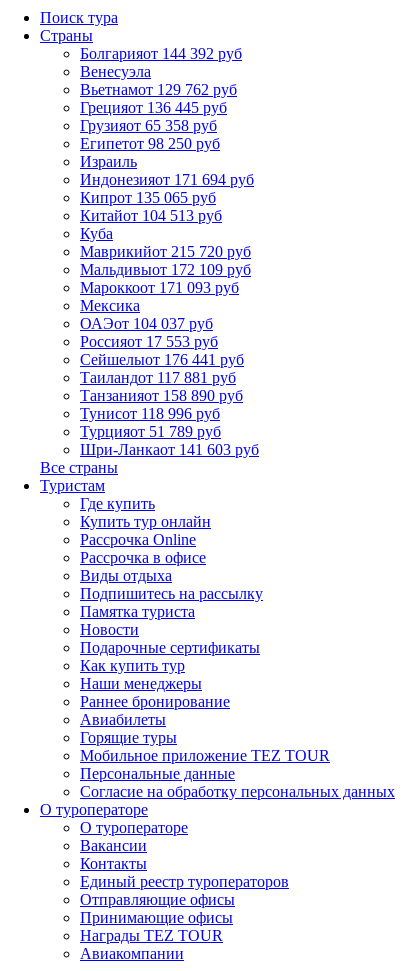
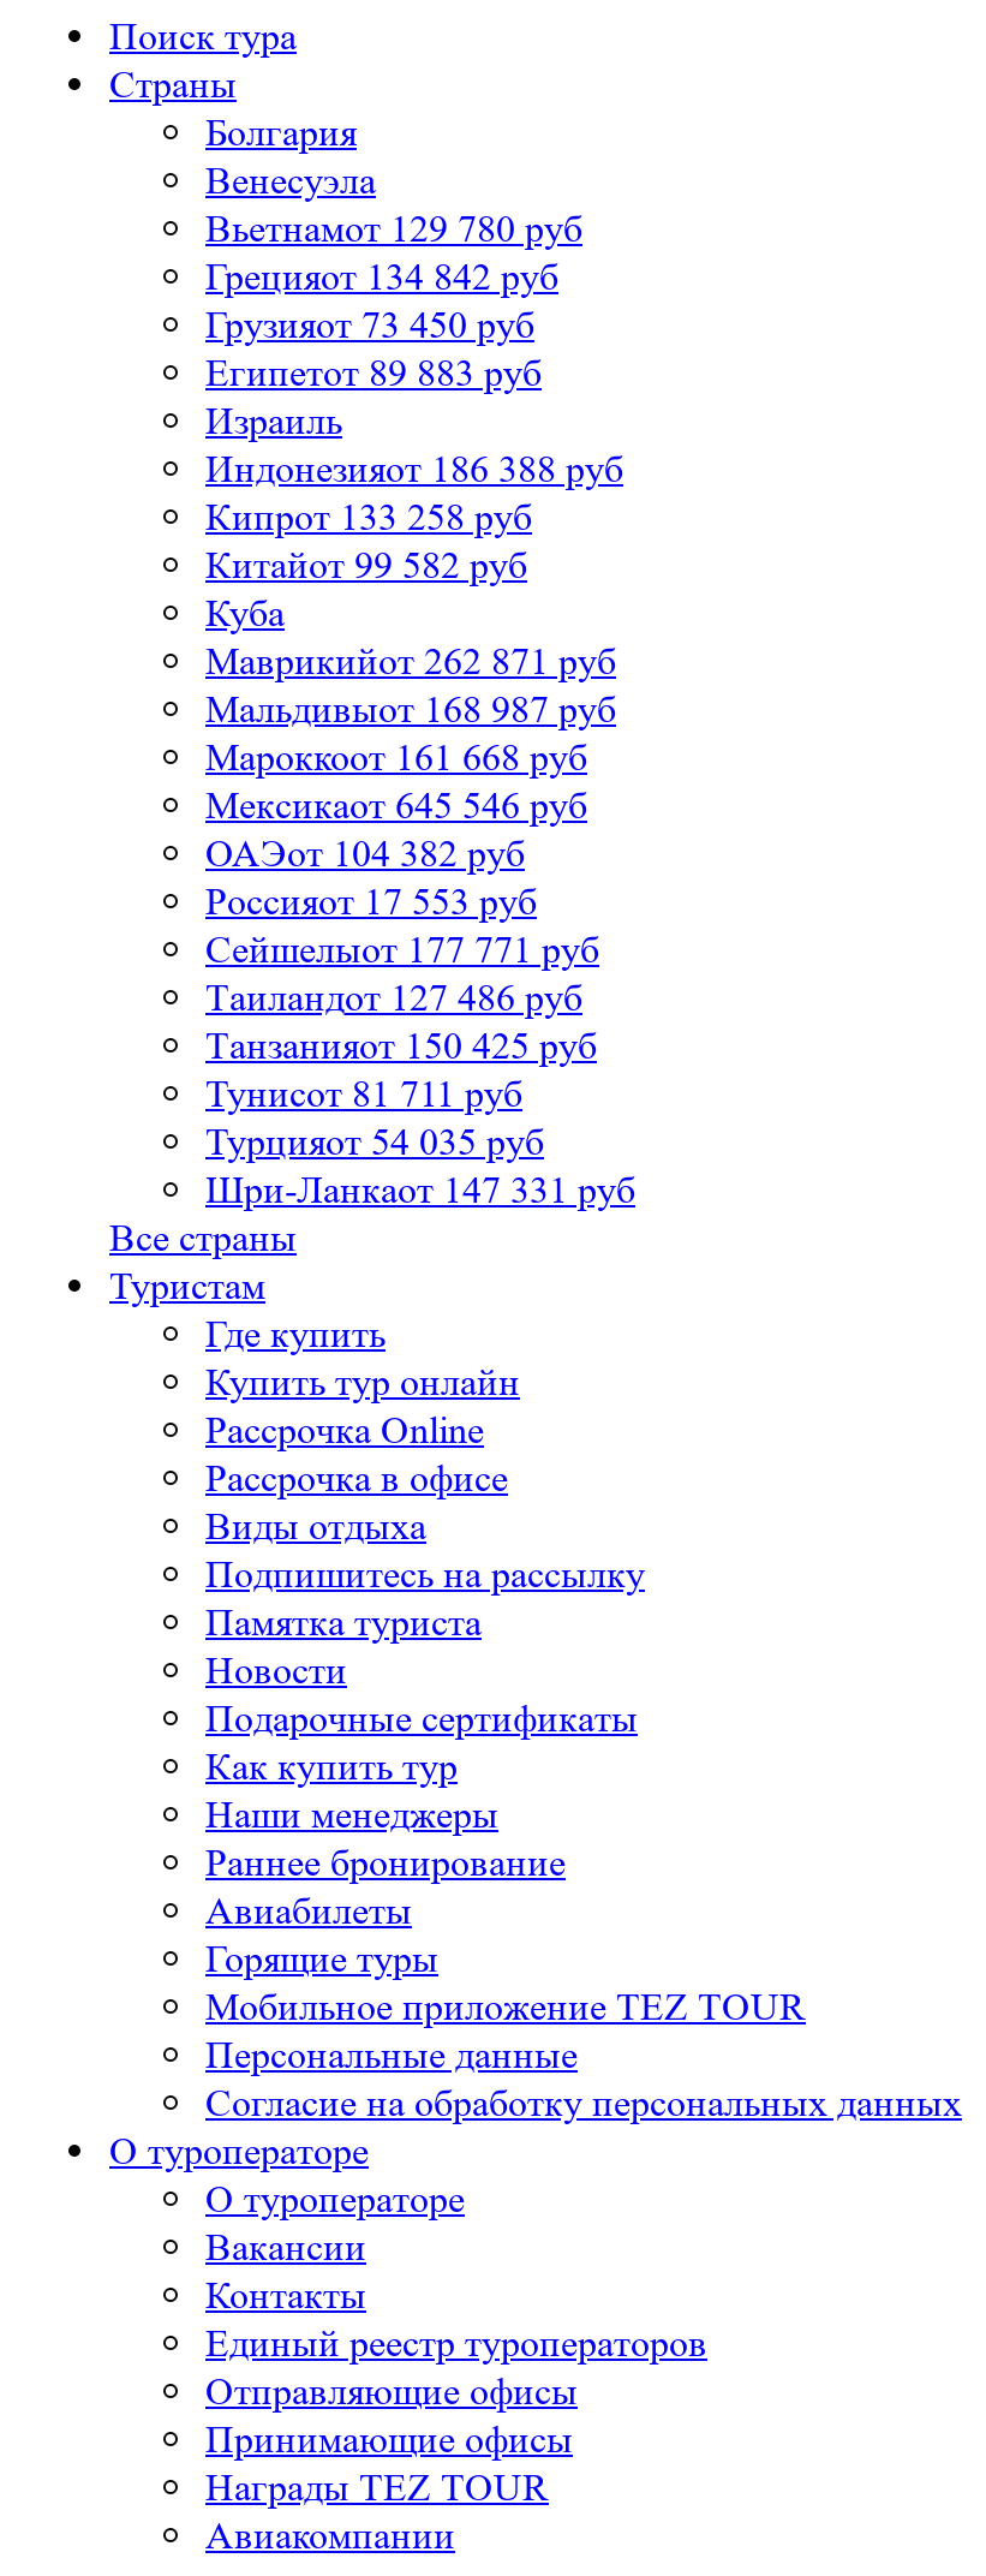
[80,45,242,62] Болгарияот 144 392 руб -> [205,109,357,155] Болгария
[80,81,237,98] Вьетнамот 129 762 руб -> [205,205,582,251] Вьетнамот 129 780 руб
[80,99,227,116] Грецияот 136 445 руб -> [205,254,558,299] Грецияот 134 842 руб
[80,117,217,134] Грузияот 65 358 руб -> [205,302,534,347] Грузияот 73 450 руб
[80,135,220,152] Египетот 98 250 руб -> [205,350,542,395] Египетот 89 883 руб
[80,171,254,188] Индонезияот 171 694 руб -> [205,446,623,491] Индонезияот 186 388 руб
[80,189,216,206] Кипрот 135 065 руб -> [205,494,532,539] Кипрот 133 258 руб
[80,207,222,224] Китайот 104 513 руб -> [205,542,527,588] Китайот 99 582 руб
[80,243,251,332] Маврикийот 215 720 руб | Мальдивыот 172 109 руб | Мароккоот 171 093 руб | Мексика | ОАЭот 104 037 руб -> [205,638,616,876] Маврикийот 262 871 руб | Мальдивыот 168 987 руб | Мароккоот 161 668 руб | Мексикаот 645 546 руб | ОАЭот 104 382 руб
[80,351,244,368] Сейшелыот 176 441 руб -> [205,926,599,972] Сейшелыот 177 771 руб
[80,369,236,386] Таиландот 117 881 руб -> [205,974,582,1020] Таиландот 127 486 руб
[80,387,243,404] Танзанияот 158 890 руб -> [205,1022,597,1068] Танзанияот 150 425 руб
[80,405,220,422] Тунисот 118 996 руб -> [205,1071,522,1116] Тунисот 81 711 руб
[80,423,221,440] Турцияот 51 789 руб -> [205,1119,544,1164] Турцияот 54 035 руб
[80,441,259,458] Шри-Ланкаот 141 603 руб -> [205,1167,635,1212] Шри-Ланкаот 147 331 руб

